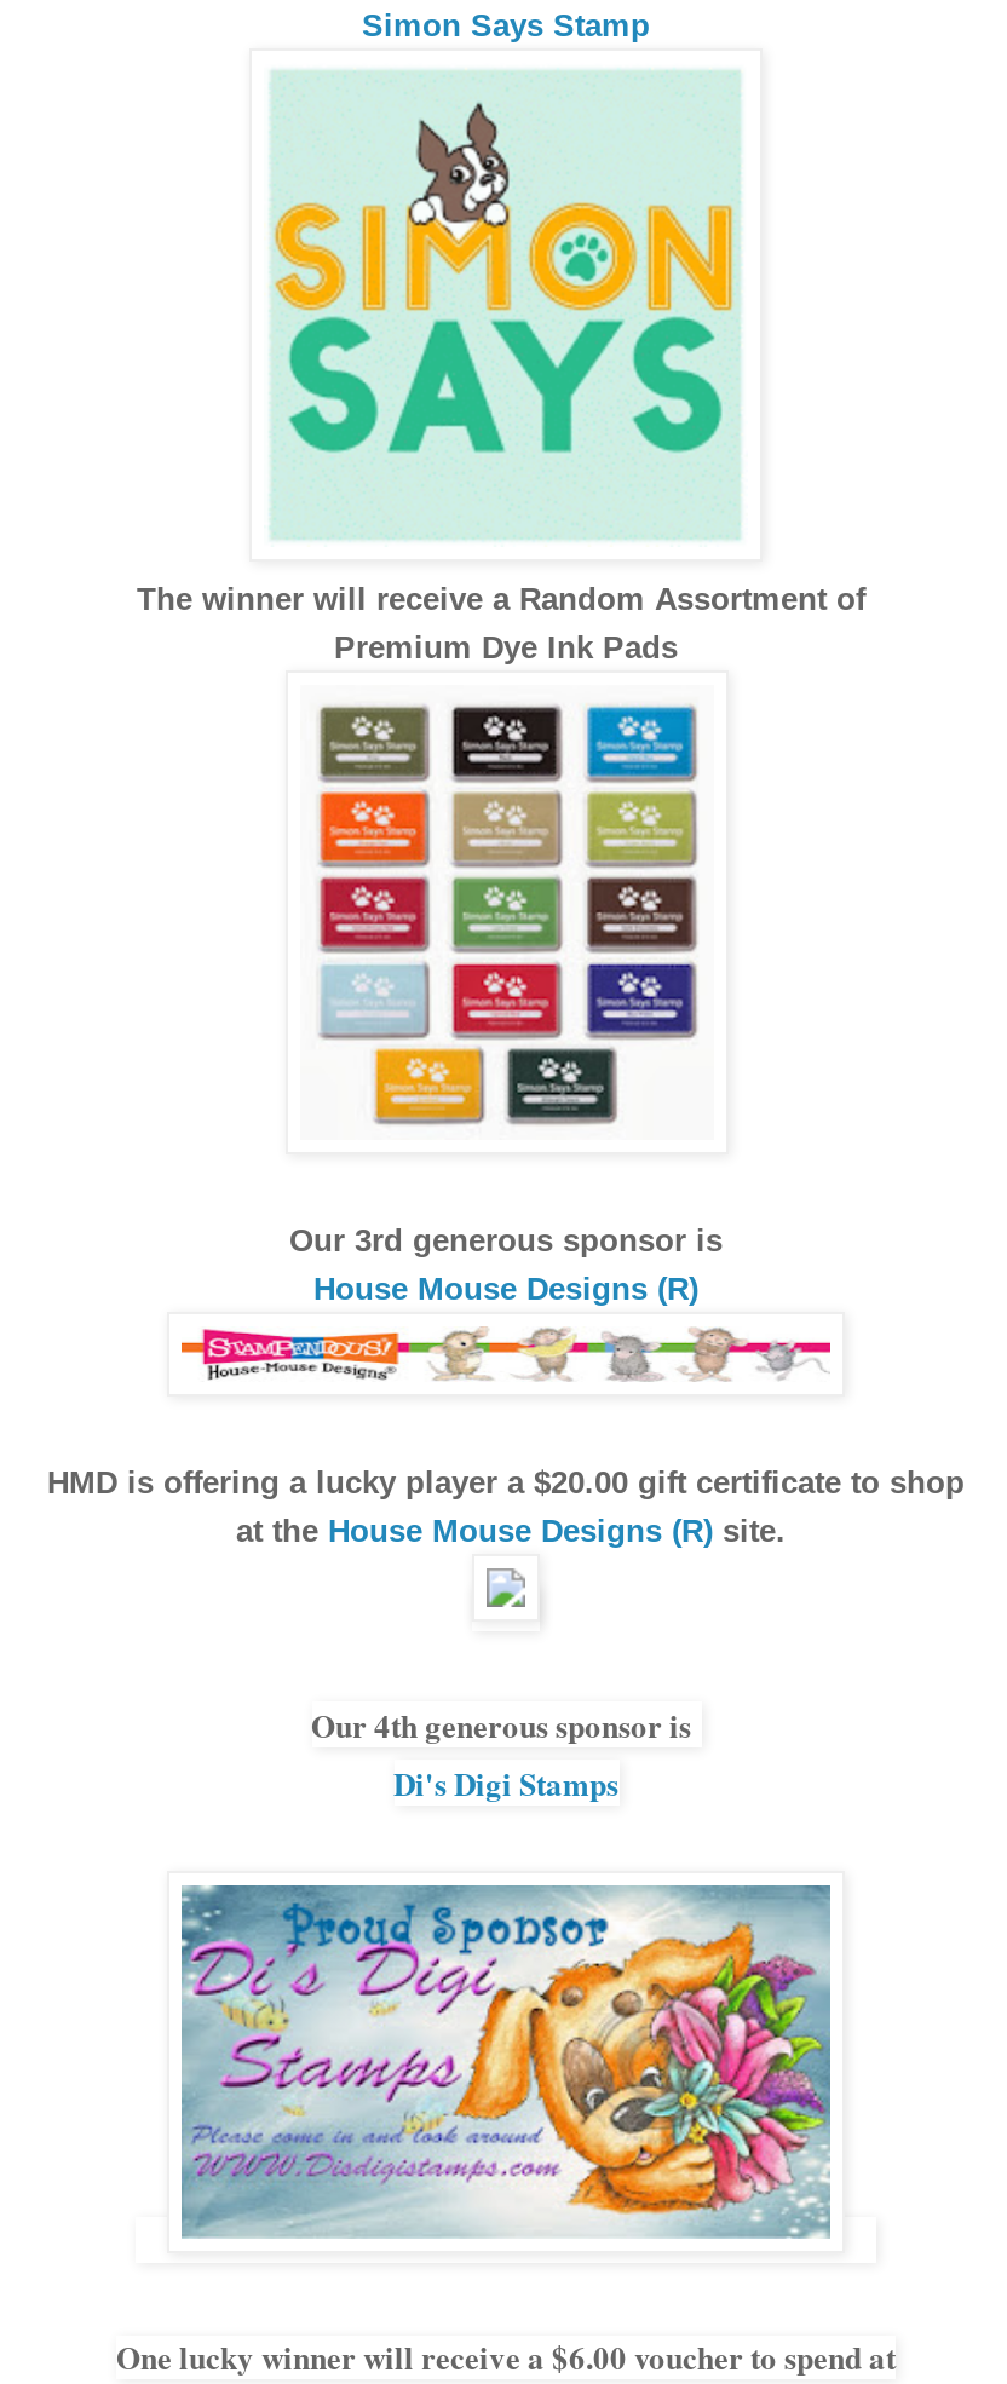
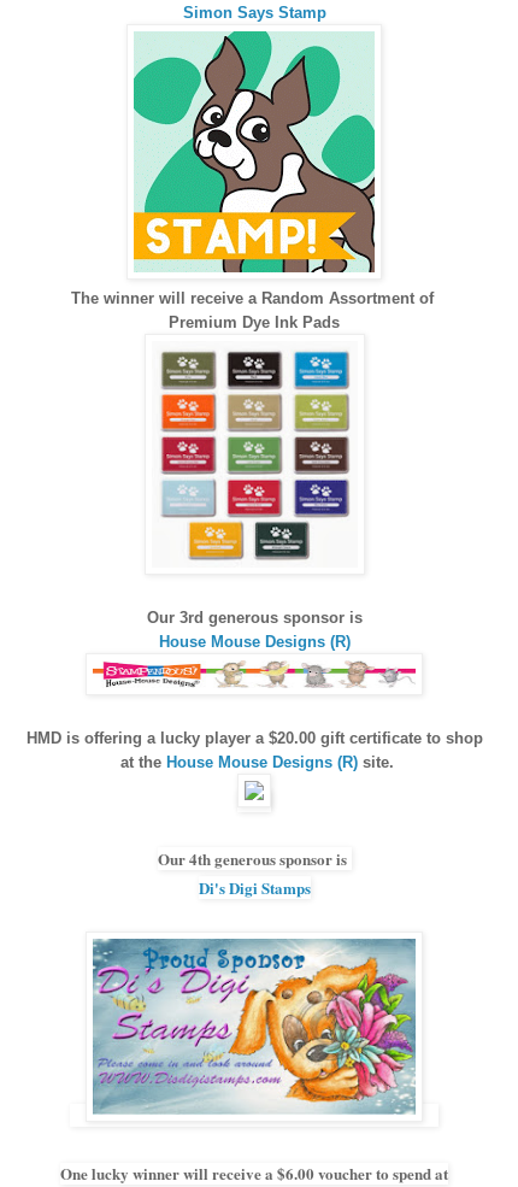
[264,63,748,547] [image] -> [133,30,376,274] [image]

